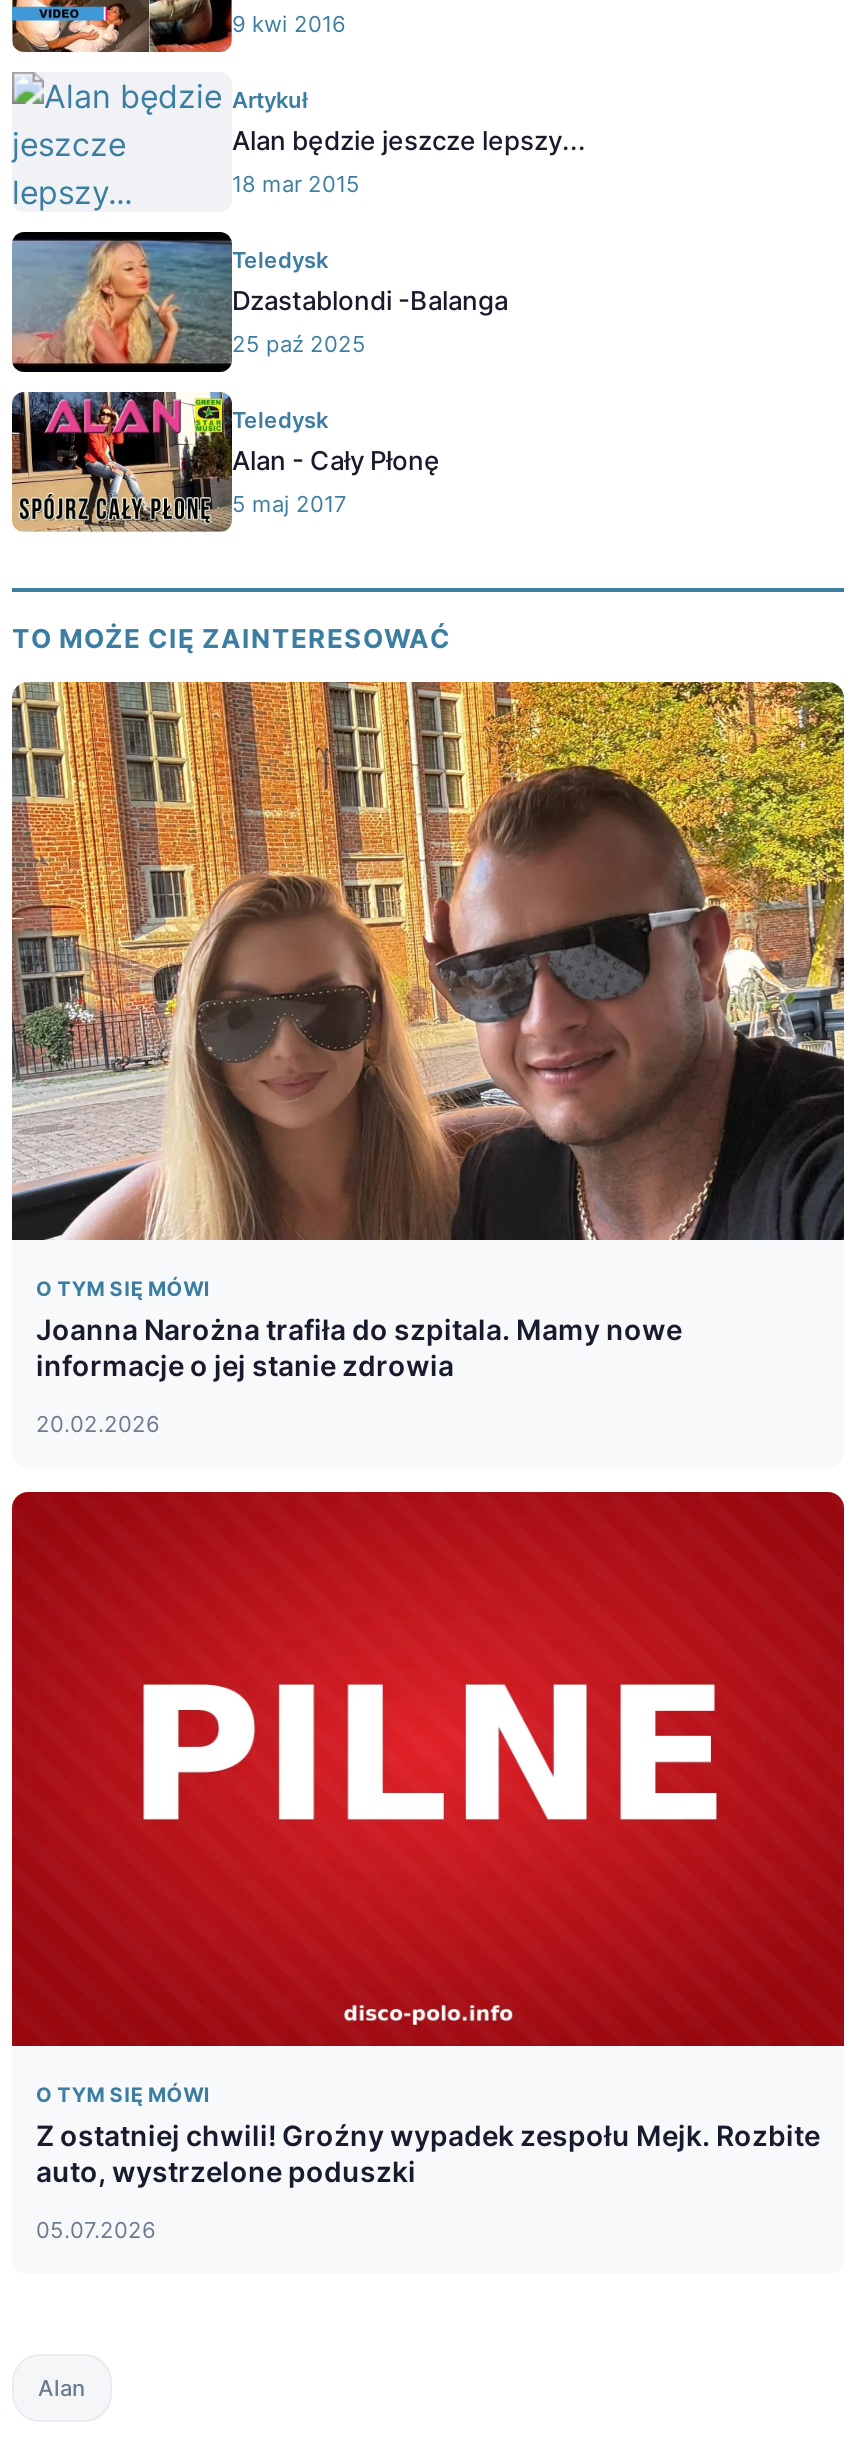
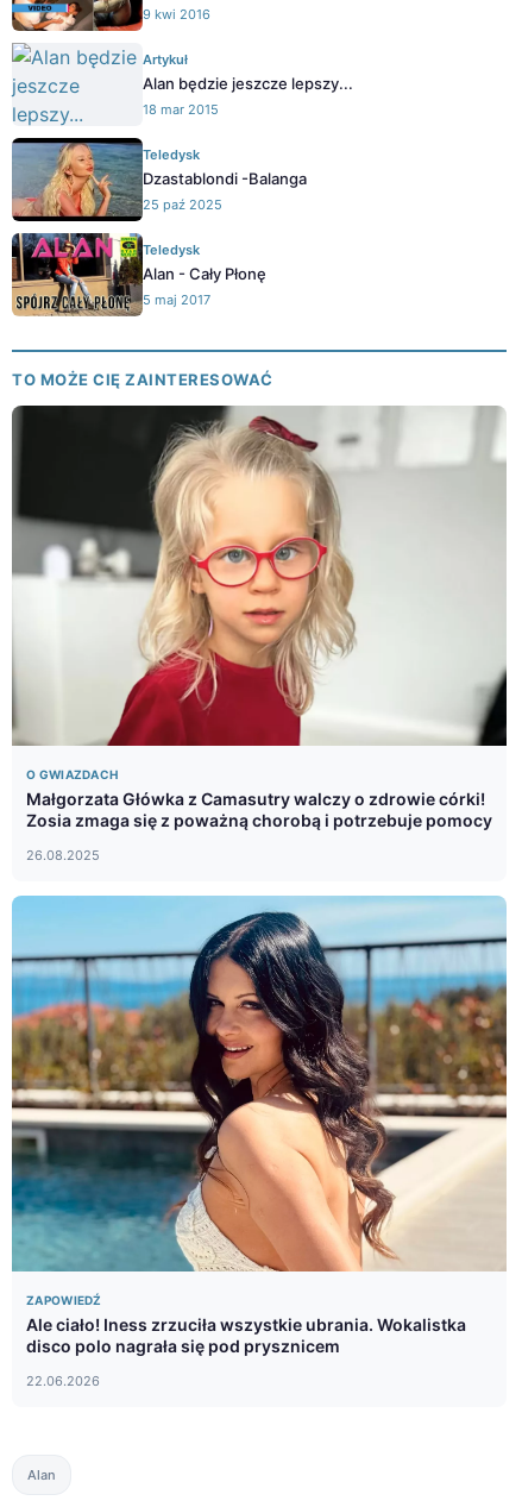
[12,680,846,1381] [image] | O TYM SIĘ MÓWI | Joanna Narożna trafiła do szpitala. Mamy nowe | informacje o jej stanie zdrowia -> [12,404,507,831] [image] | O GWIAZDACH | Małgorzata Główka z Camasutry walczy o zdrowie córki! | Zosia zmaga się z poważną chorobą i potrzebuje pomocy
[36,1409,160,1437] 20.02.2026 -> [26,847,100,864] 26.08.2025
[10,1490,846,2188] [image] | O TYM SIĘ MÓWI | Z ostatniej chwili! Groźny wypadek zespołu Mejk. Rozbite | auto, wystrzelone poduszki -> [11,896,508,1356] [image] | ZAPOWIEDŹ | Ale ciało! Iness zrzuciła wszystkie ubrania. Wokalistka | disco polo nagrała się pod prysznicem
[36,2216,156,2244] 05.07.2026 -> [26,1373,100,1390] 22.06.2026

